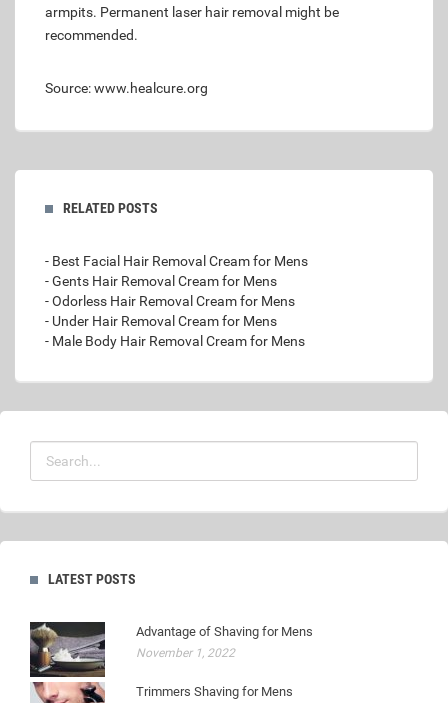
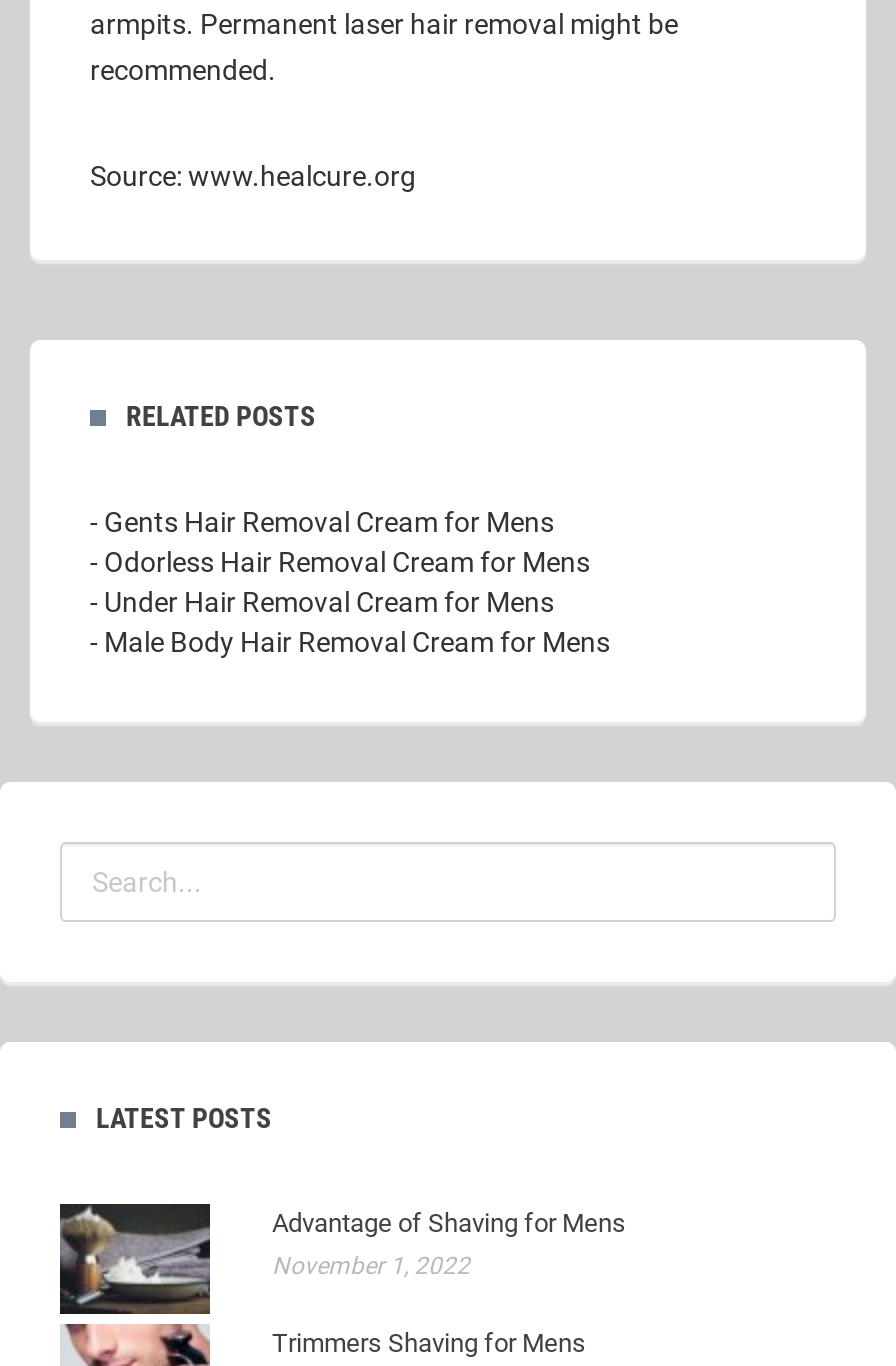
[45,253,308,269] - Best Facial Hair Removal Cream for Mens -> none

